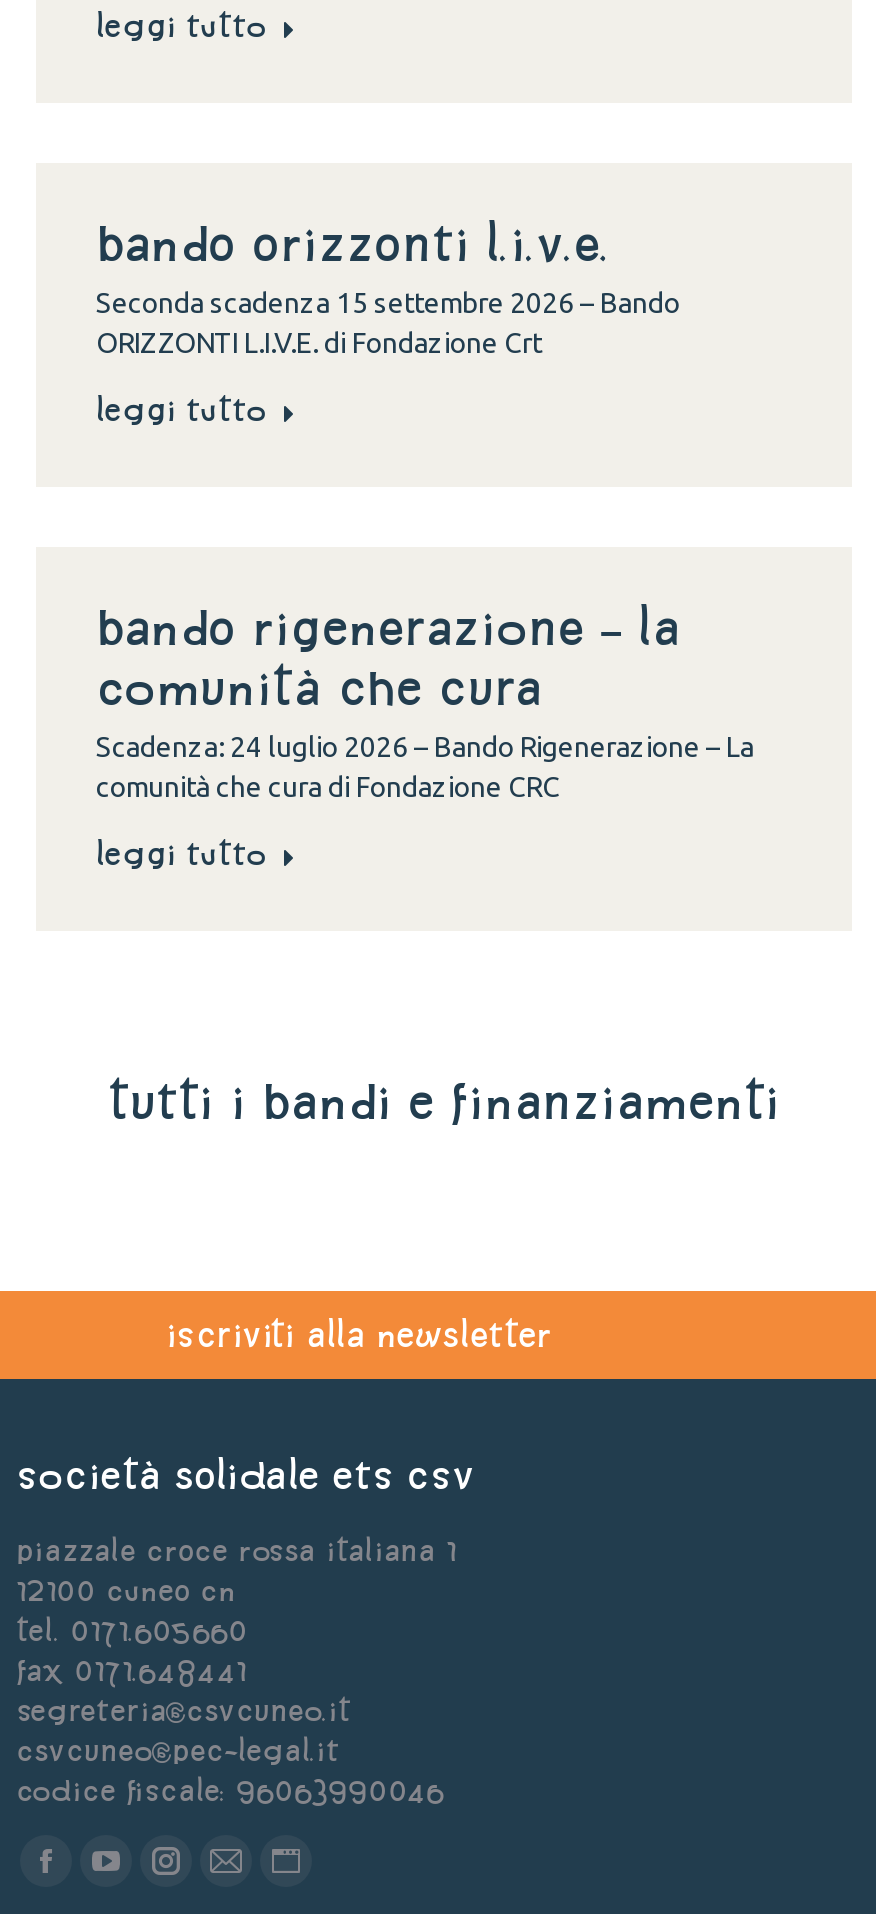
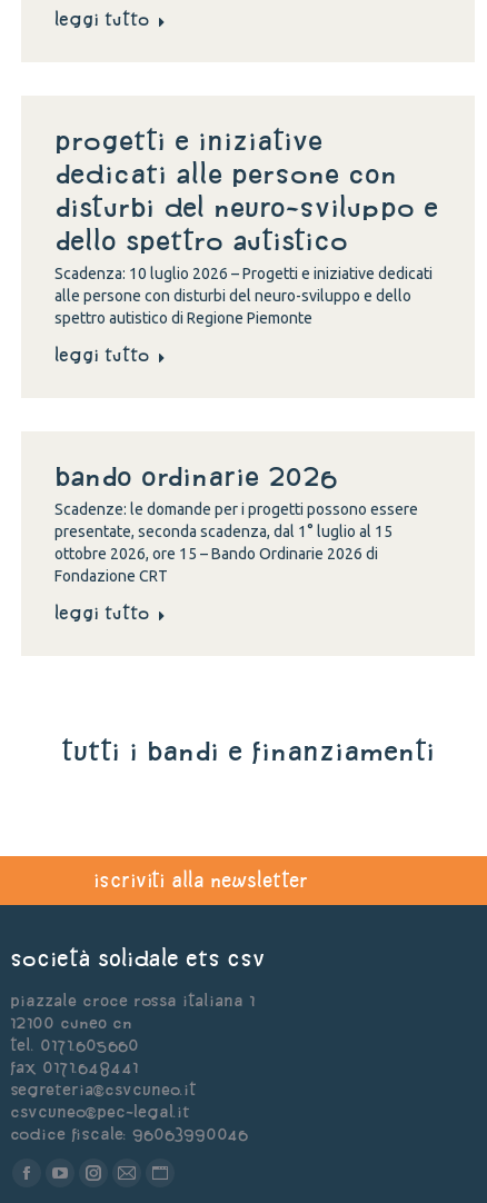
[96,219,680,359] Bando ORIZZONTI L.I.V.E. | Seconda scadenza 15 settembre 2026 – Bando | ORIZZONTI L.I.V.E. di Fondazione Crt -> [54,127,438,327] Progetti e iniziative | dedicati alle persone con | disturbi del neuro-sviluppo e | dello spettro autistico | Scadenza: 10 luglio 2026 – Progetti e iniziative dedicati | alle persone con disturbi del neuro-sviluppo e dello | spettro autistico di Regione Piemonte
[96,603,754,803] Bando Rigenerazione – La | comunità che cura | Scadenza: 24 luglio 2026 – Bando Rigenerazione – La | comunità che cura di Fondazione CRC -> [54,463,418,585] BANDO ORDINARIE 2026 | Scadenze: le domande per i progetti possono essere | presentate, seconda scadenza, dal 1° luglio al 15 | ottobre 2026, ore 15 – Bando Ordinarie 2026 di | Fondazione CRT

